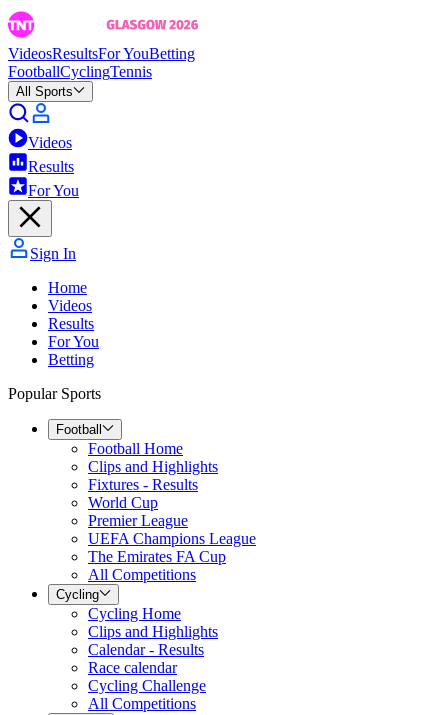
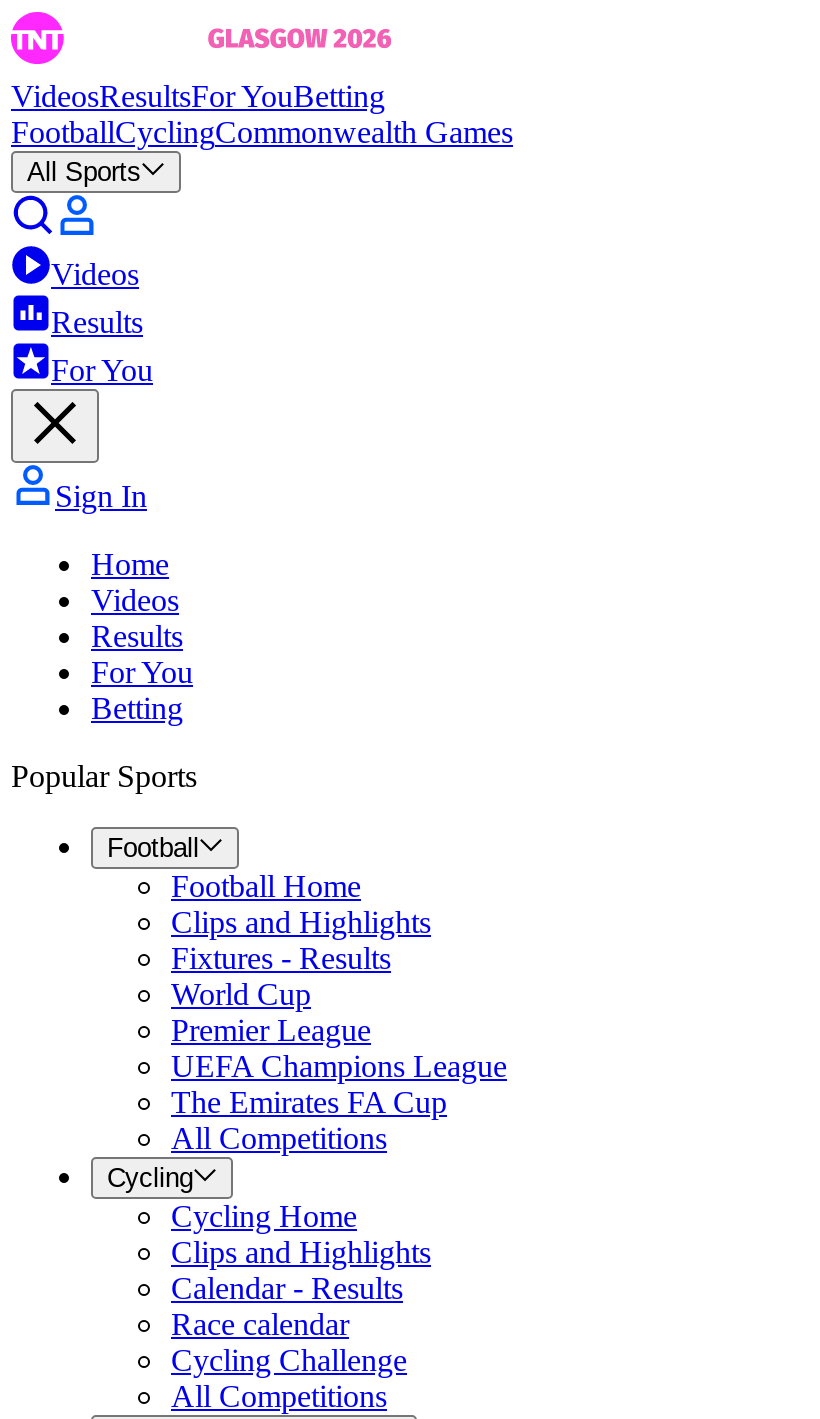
[8,63,152,80] FootballCyclingTennis -> [11,115,513,149] FootballCyclingCommonwealth Games

